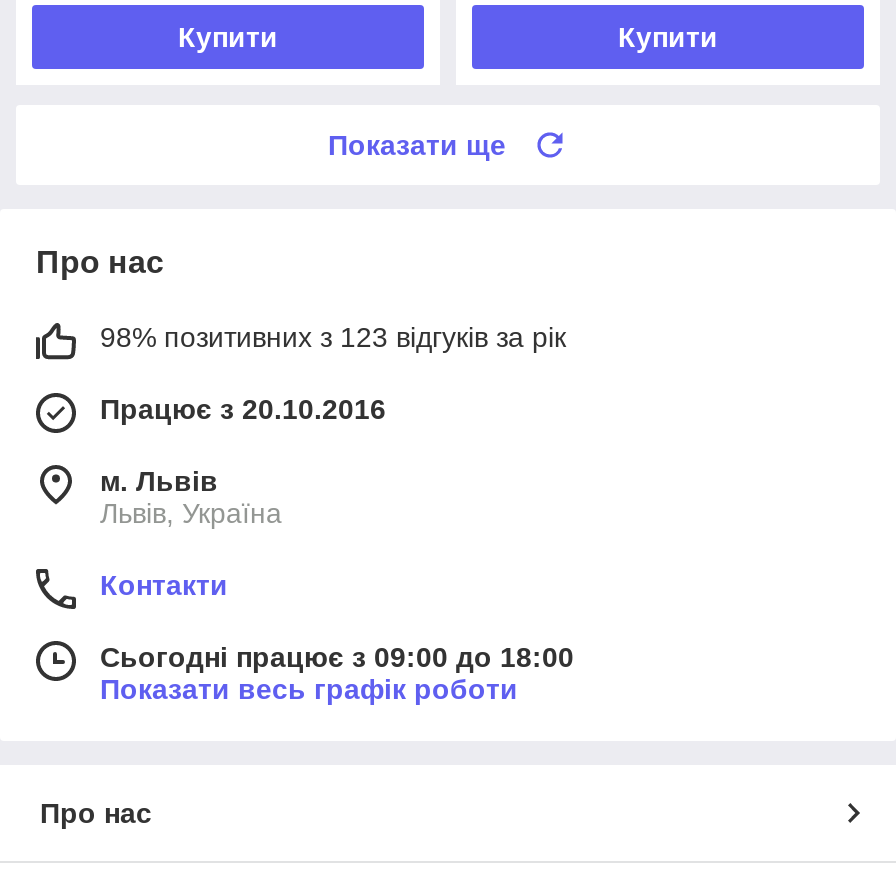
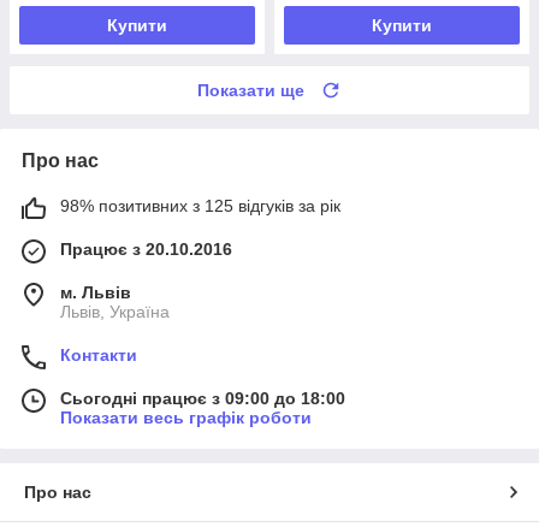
[100,322,566,354] 98% позитивних з 123 відгуків за рік -> [60,197,340,216] 98% позитивних з 125 відгуків за рік

